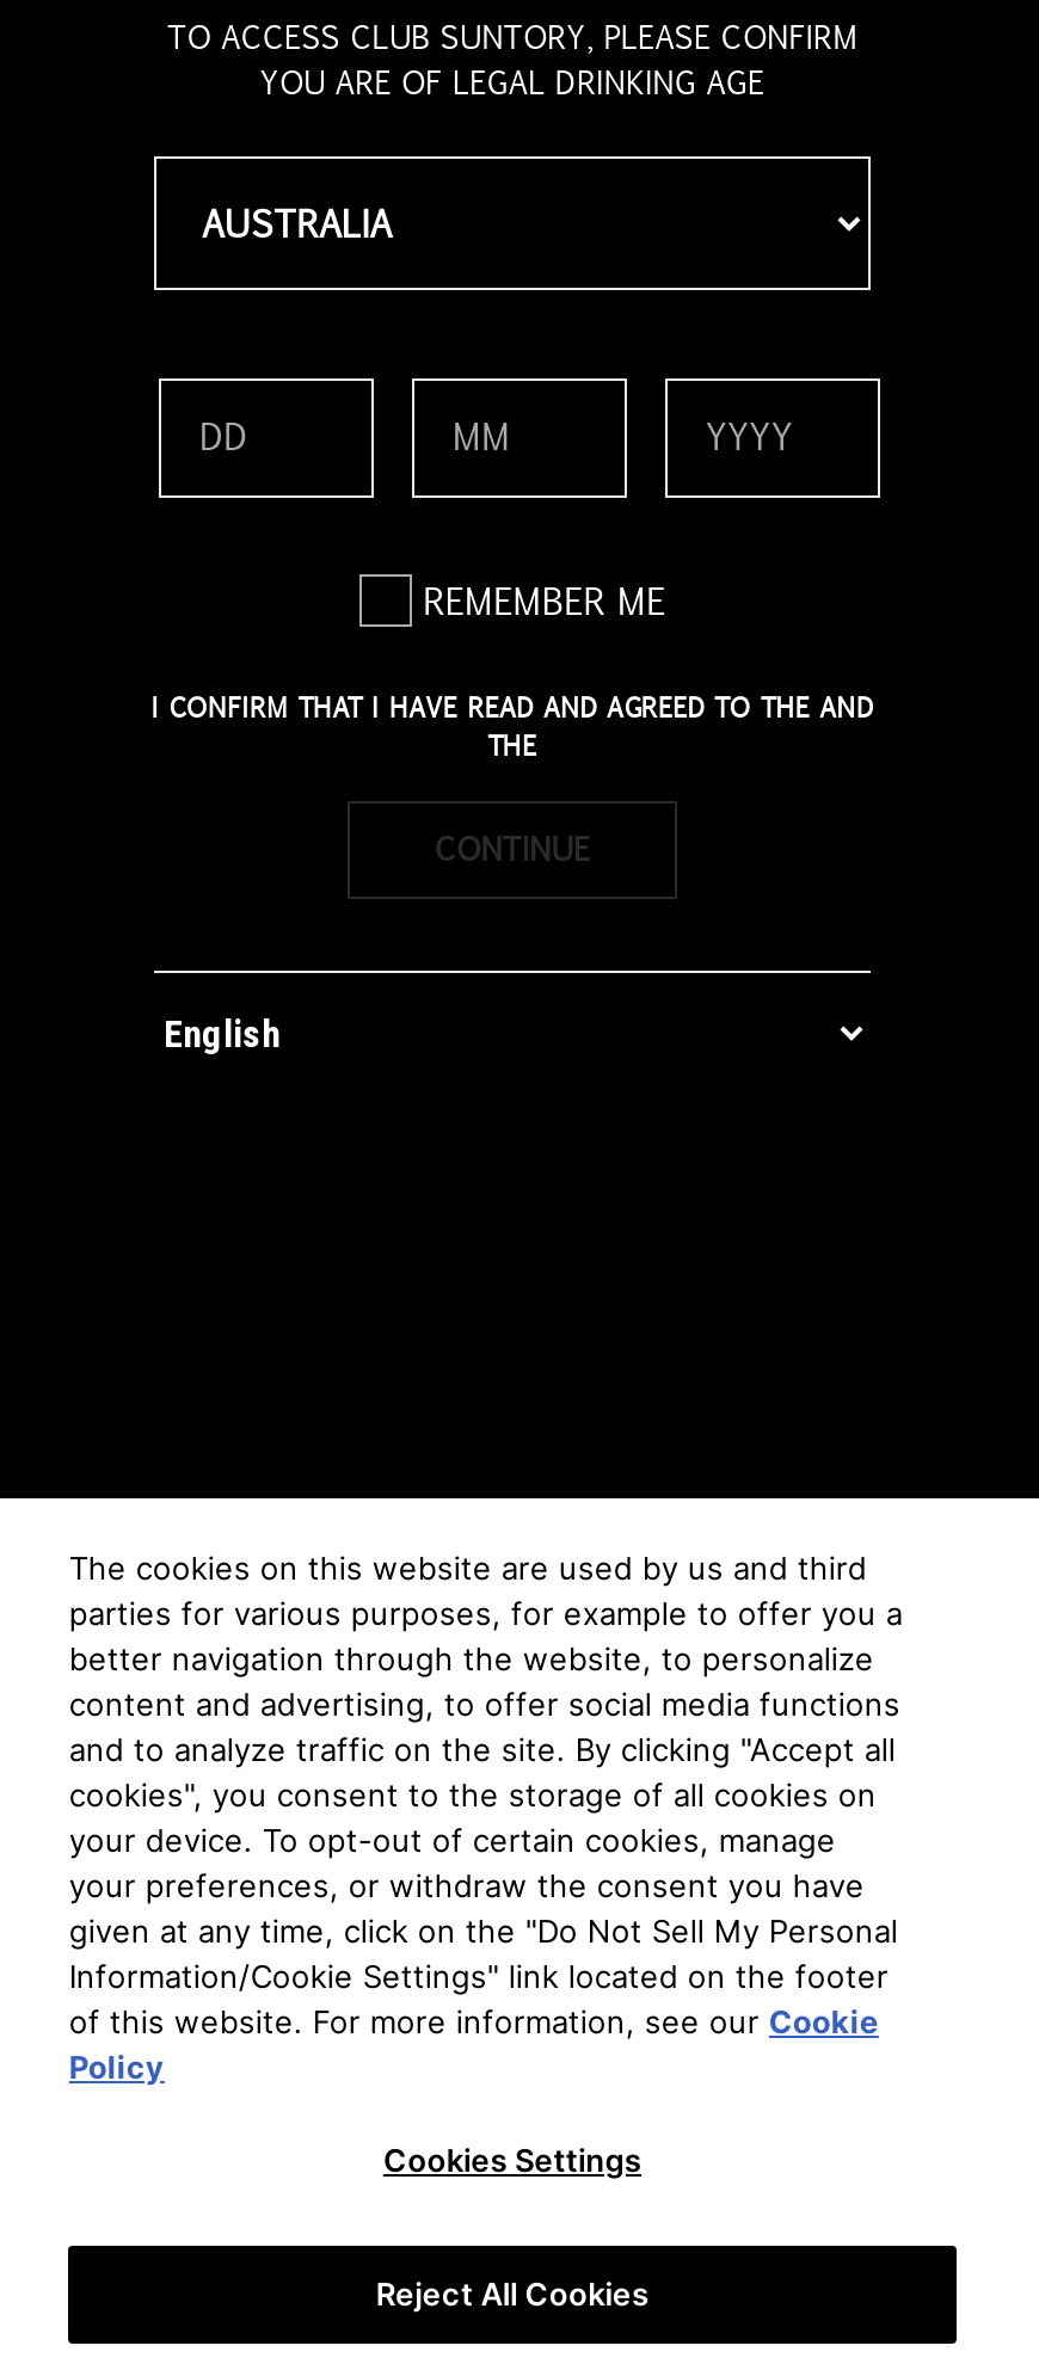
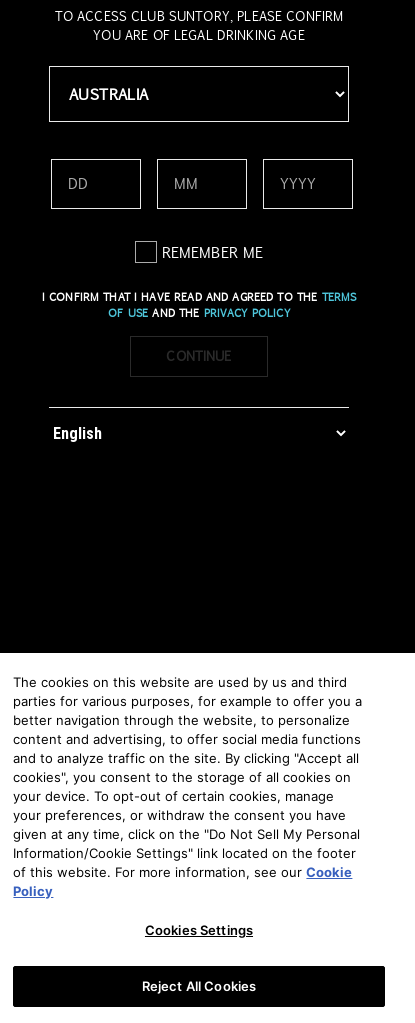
[151,688,873,764] I CONFIRM THAT I HAVE READ AND AGREED TO THE AND | THE -> [42,288,356,320] I CONFIRM THAT I HAVE READ AND AGREED TO THE TERMS | OF USE AND THE PRIVACY POLICY

